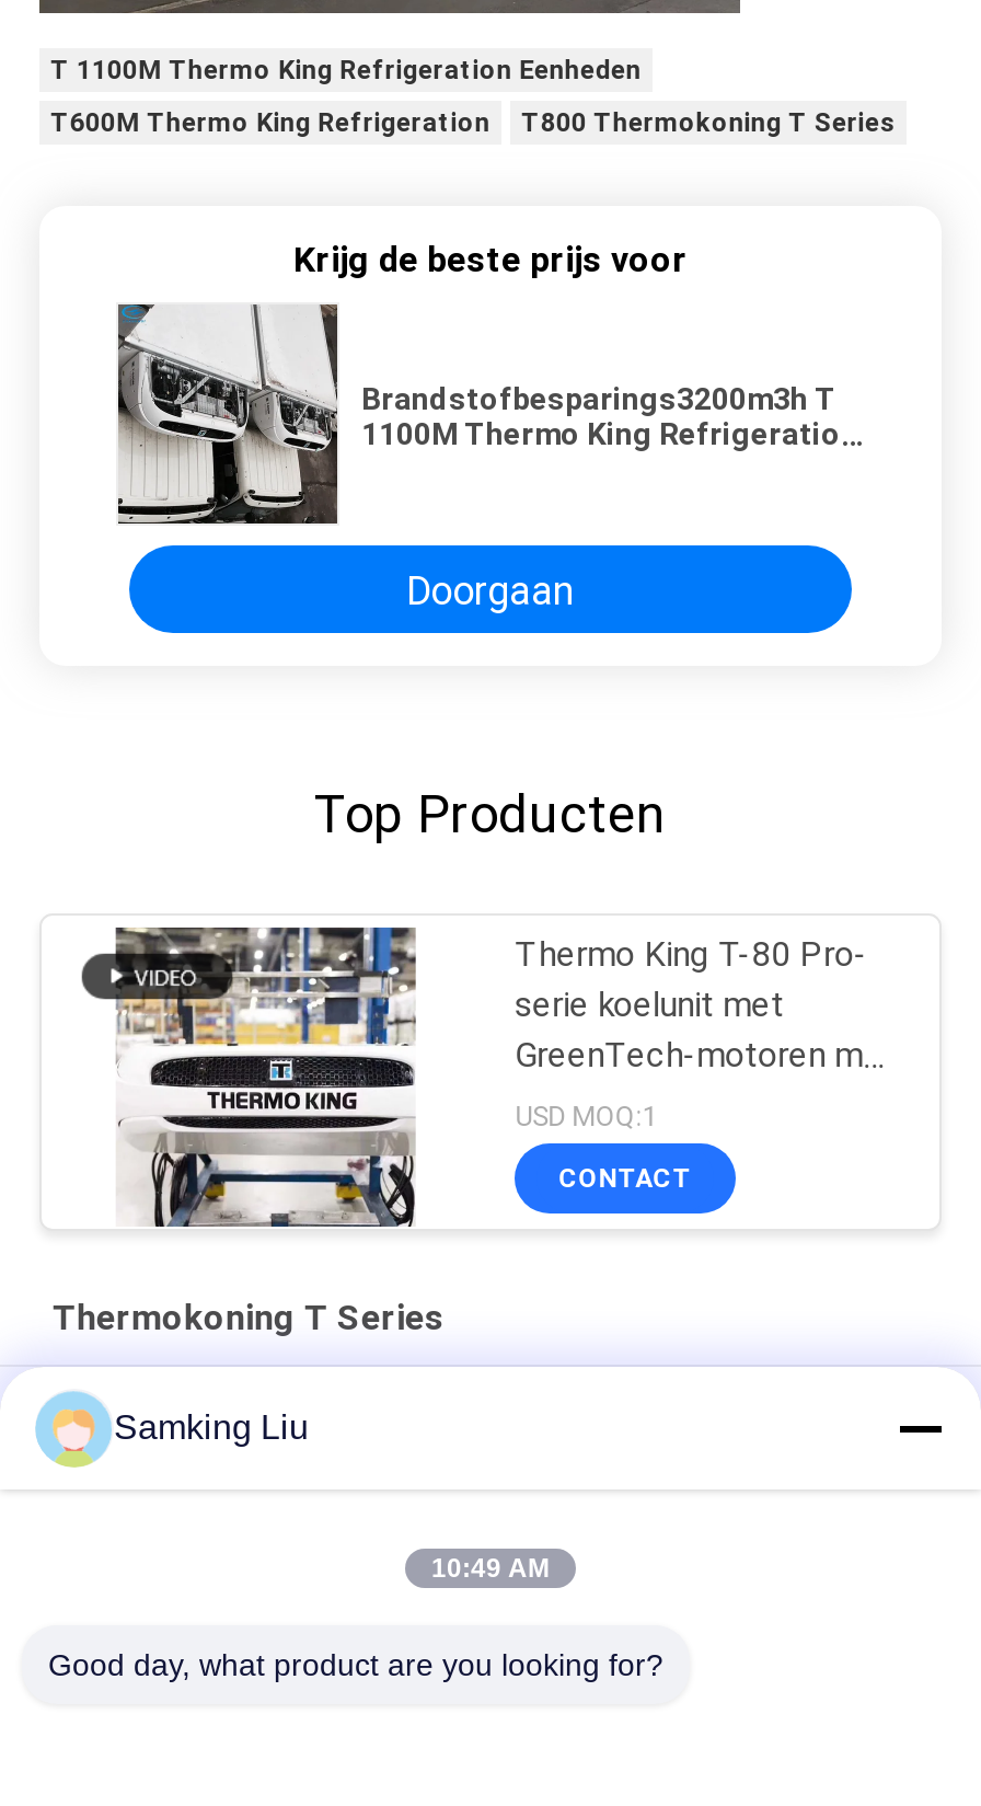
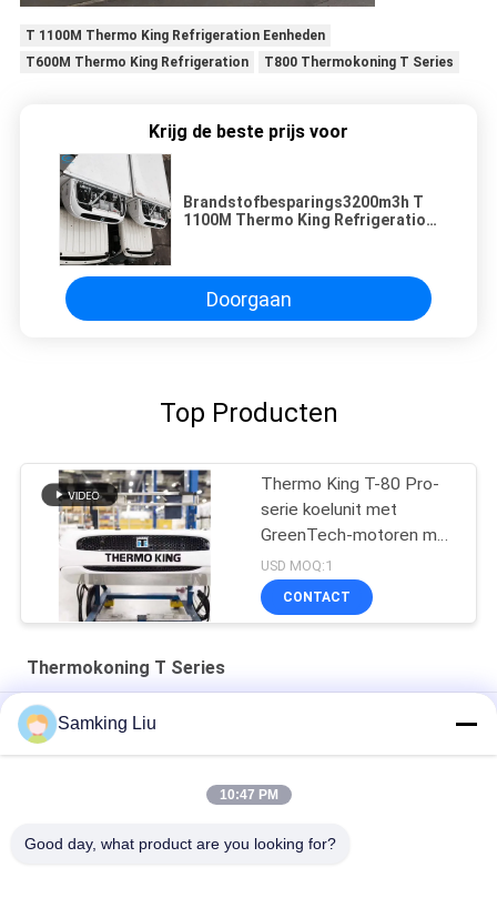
[431,1553,550,1584] 10:49 AM -> [219,787,278,803] 10:47 PM

